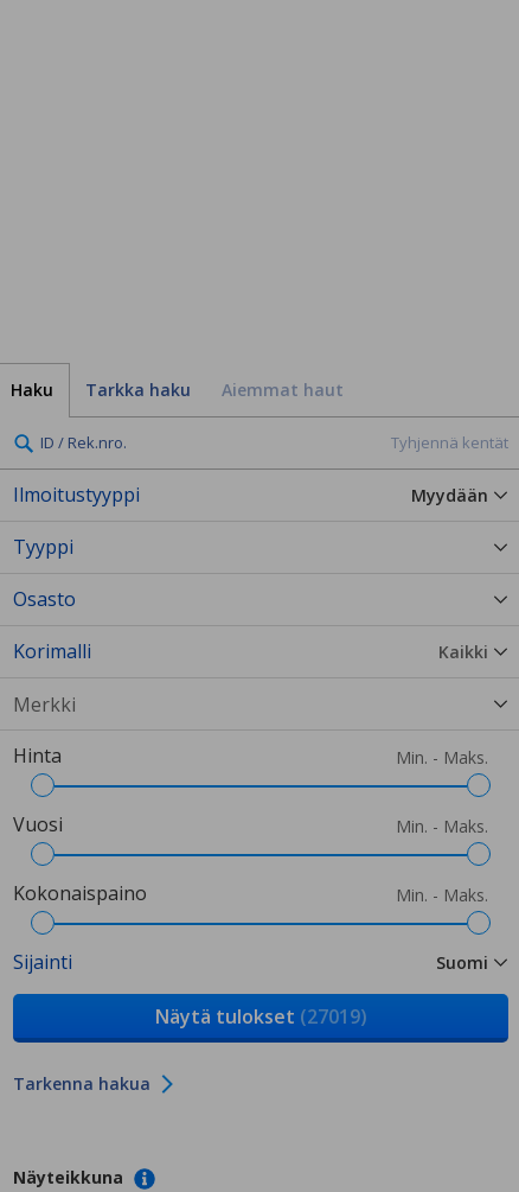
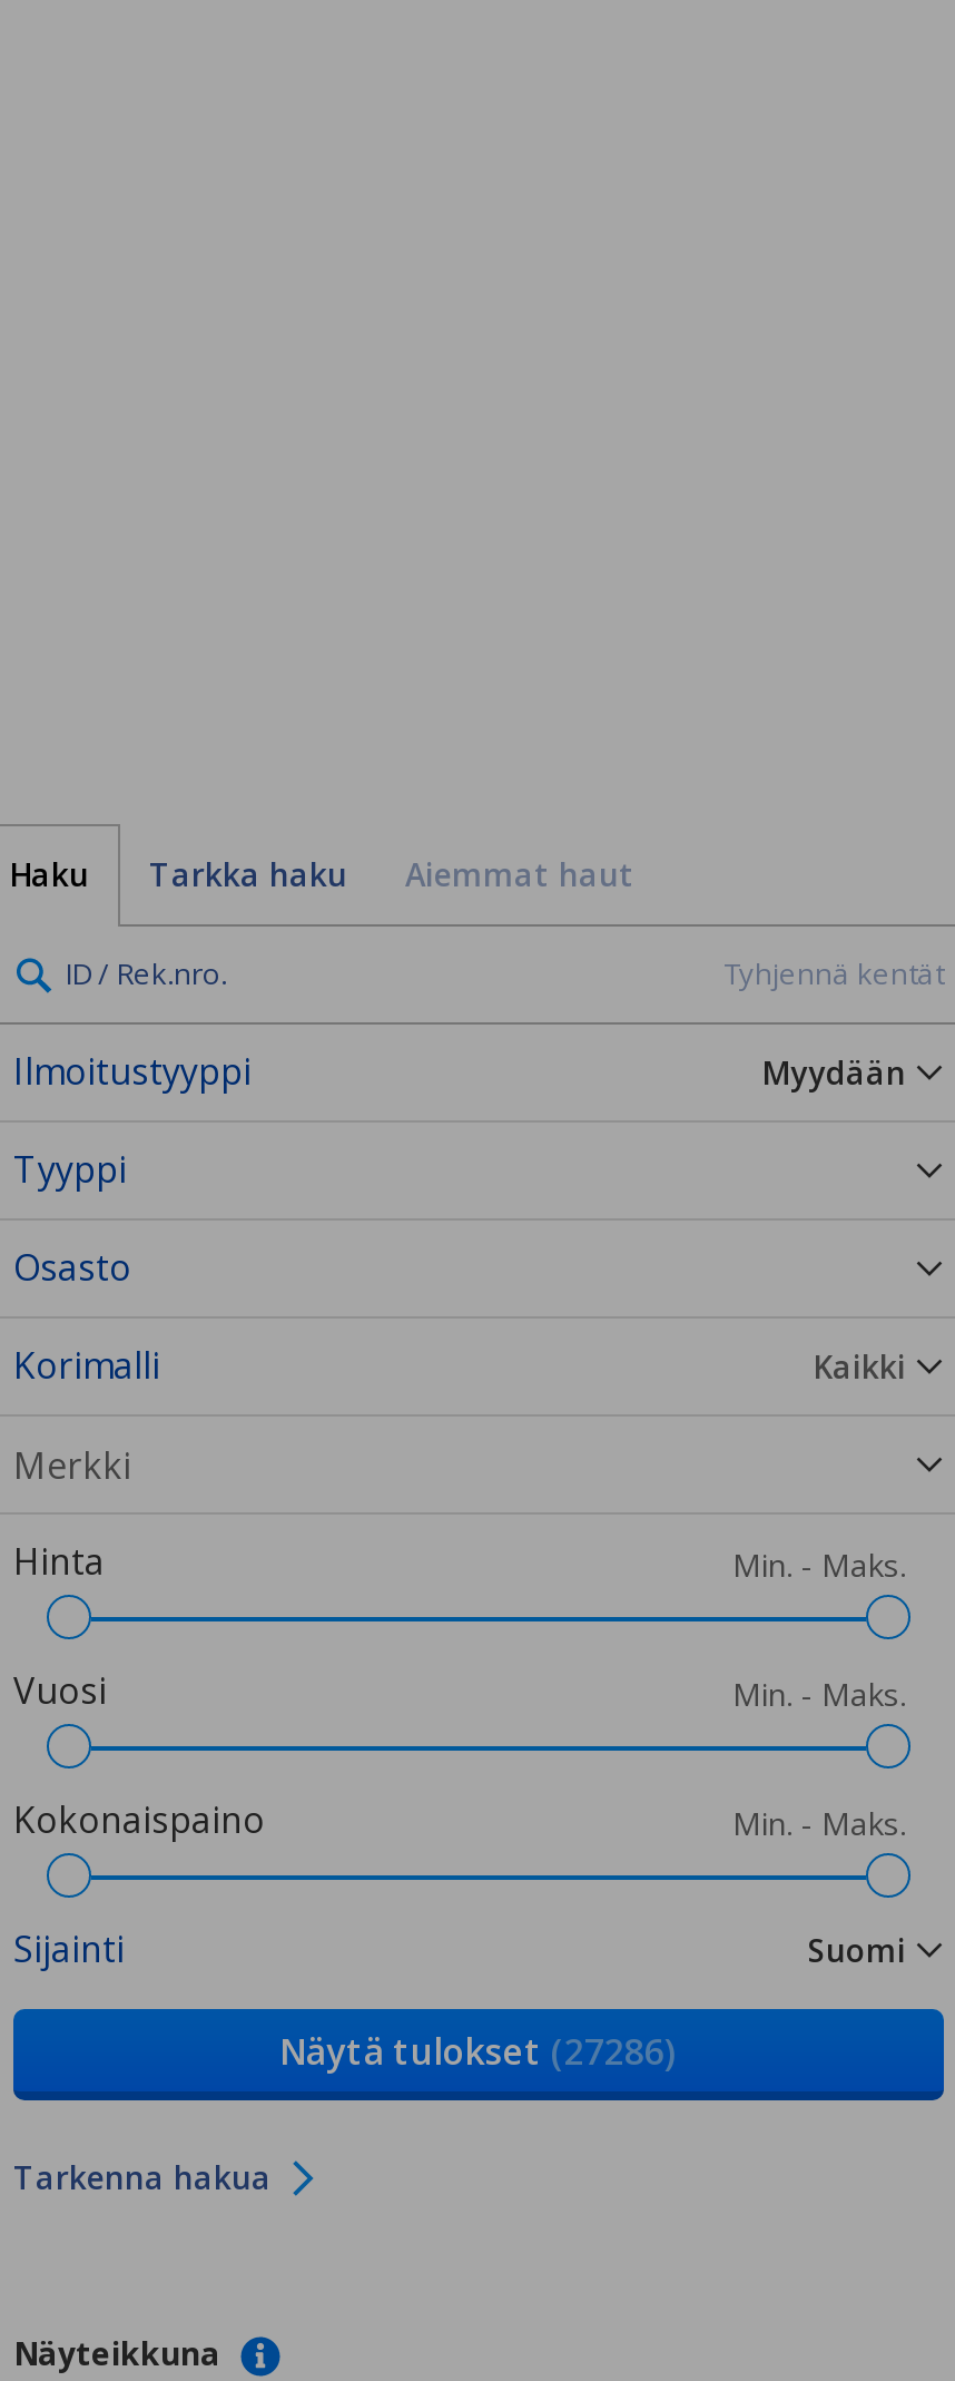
[155,1003,367,1030] Näytä tulokset (27019) -> [279,2027,678,2076] Näytä tulokset (27286)

